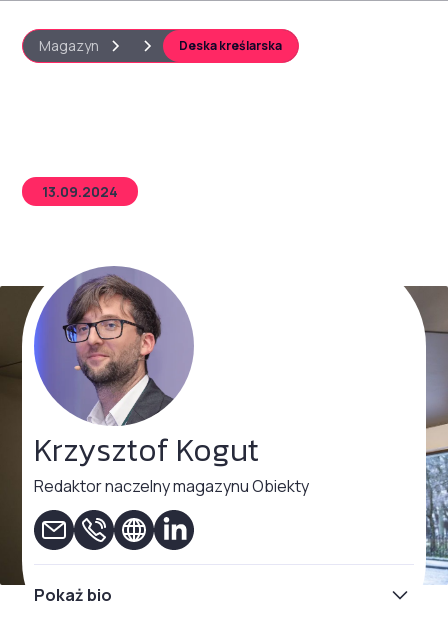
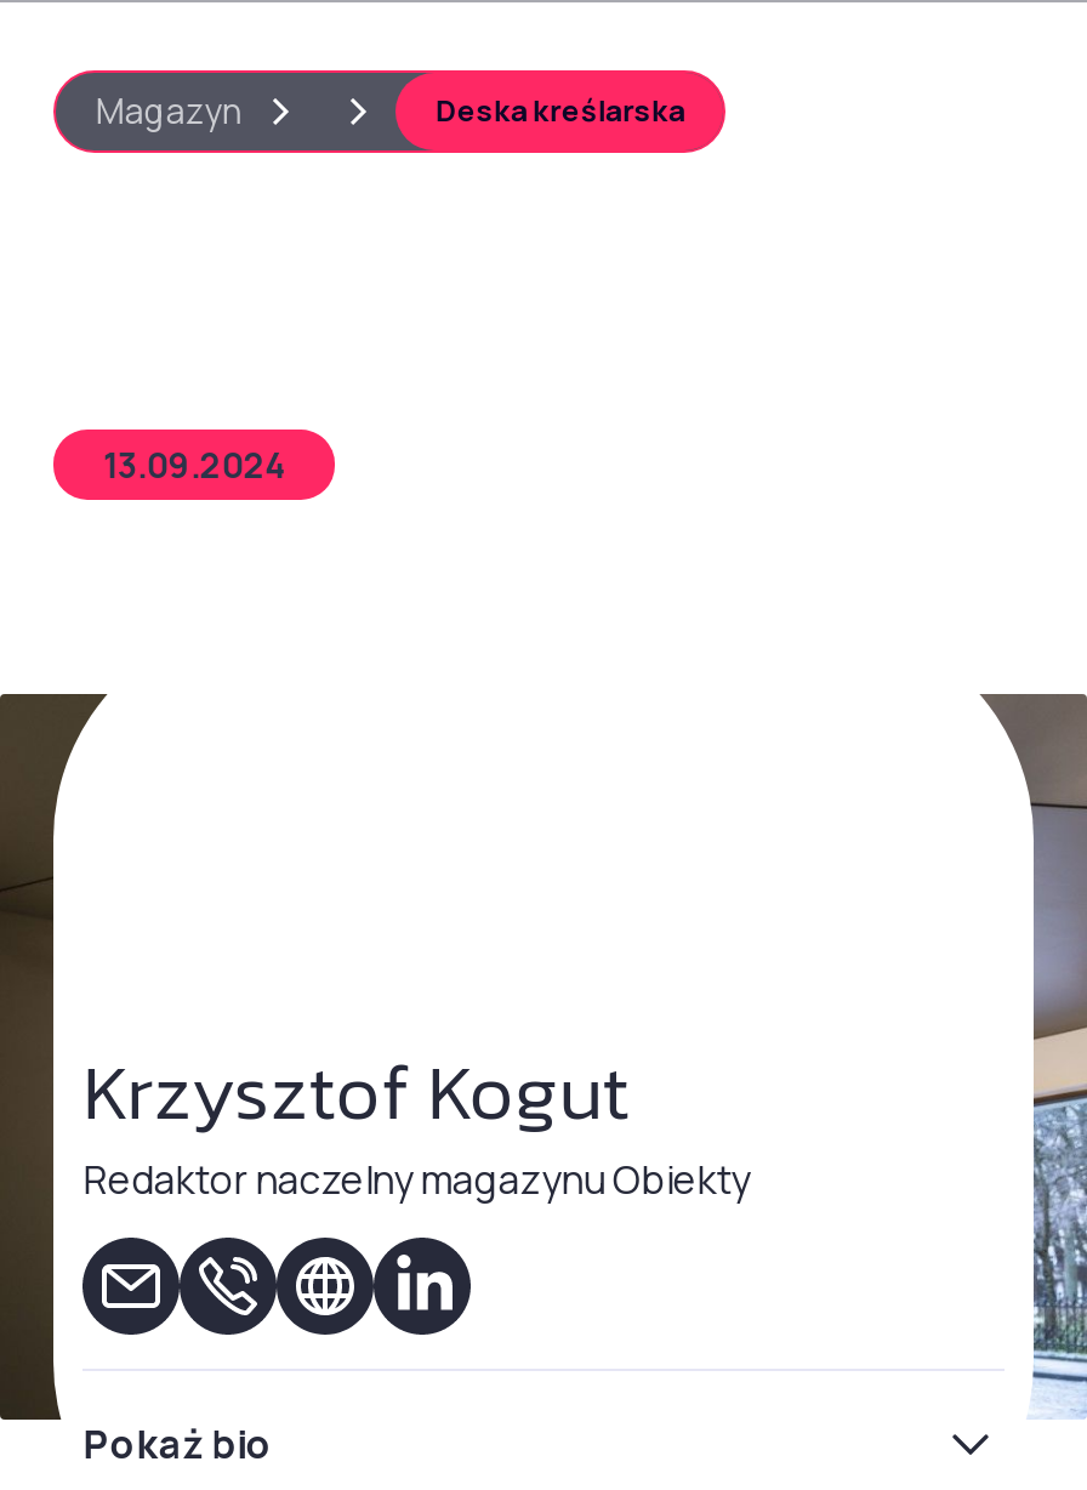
[33,265,195,424] [image] -> none

